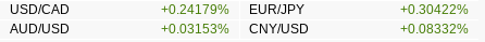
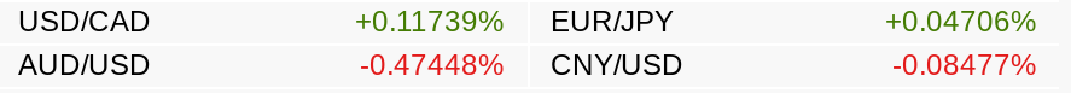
[160,2,305,17] +0.24179% EUR/JPY -> [355,5,674,39] +0.11739% EUR/JPY
[400,2,469,17] +0.30422% -> [885,5,1037,39] +0.04706%
[160,22,309,37] +0.03153% CNY/USD -> [360,48,683,82] -0.47448% CNY/USD
[400,22,469,37] +0.08332% -> [892,48,1037,82] -0.08477%

